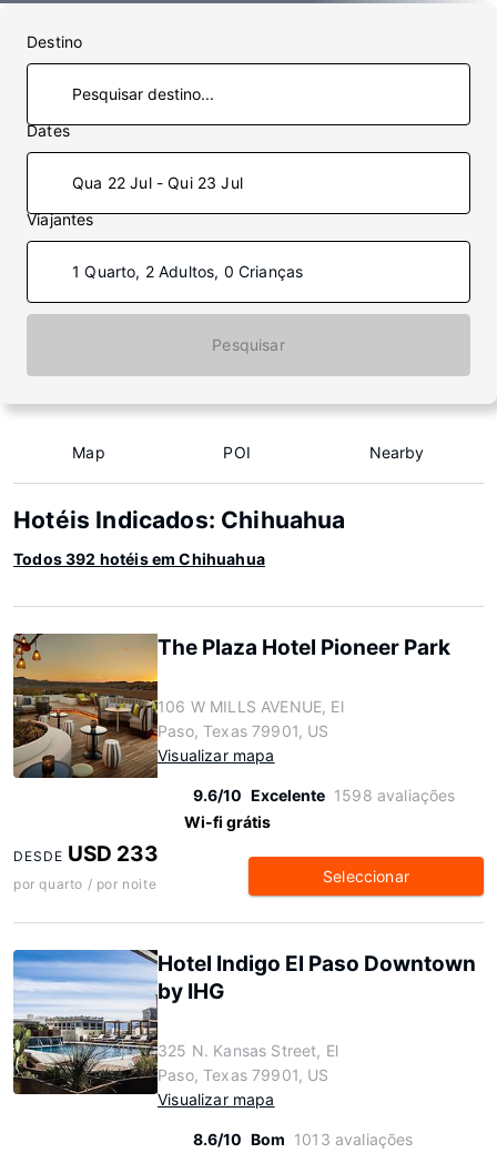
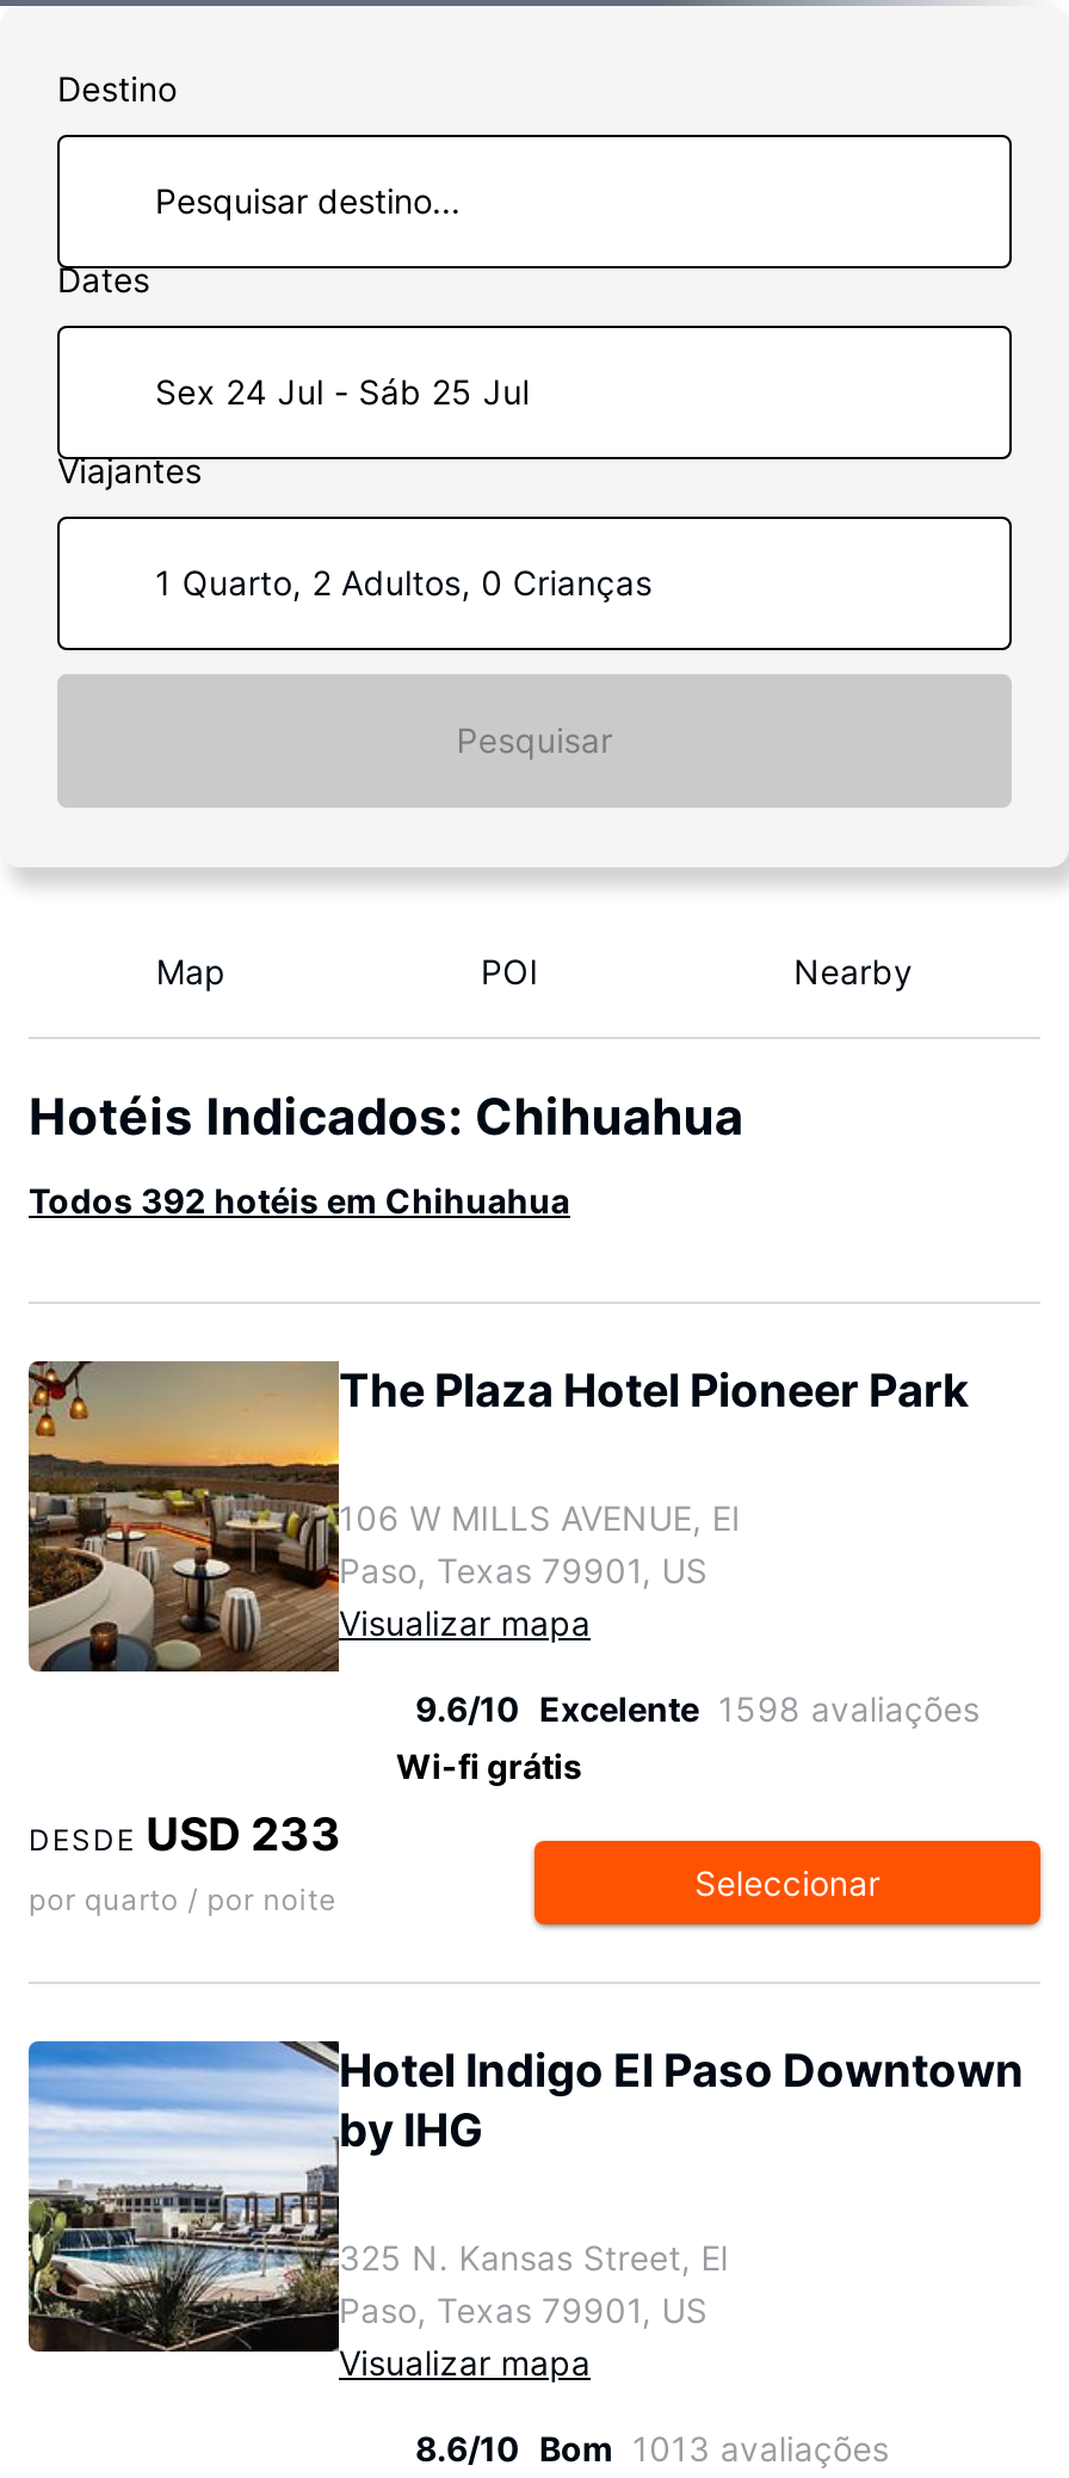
[72,173,243,192] Qua 22 Jul - Qui 23 Jul -> [155,371,529,412] Sex 24 Jul - Sáb 25 Jul

